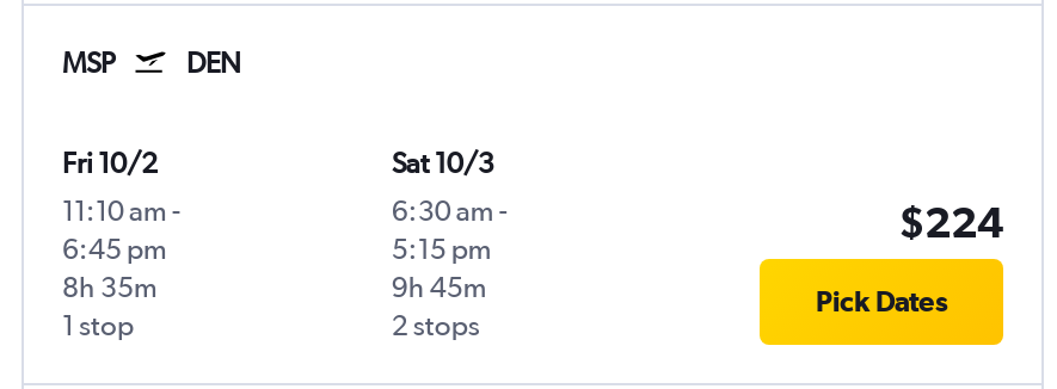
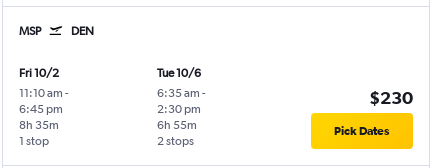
[392,147,509,266] Sat 10/3 | 6:30 am - | 5:15 pm -> [157,66,206,116] Tue 10/6 | 6:35 am - | 2:30 pm
[898,197,1003,244] $224 -> [369,87,413,107] $230
[392,271,487,304] 9h 45m -> [157,118,197,132] 6h 55m

